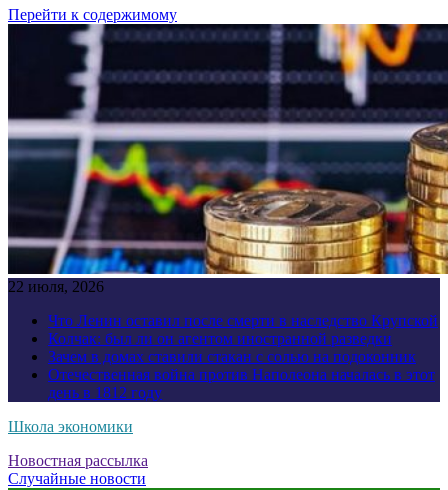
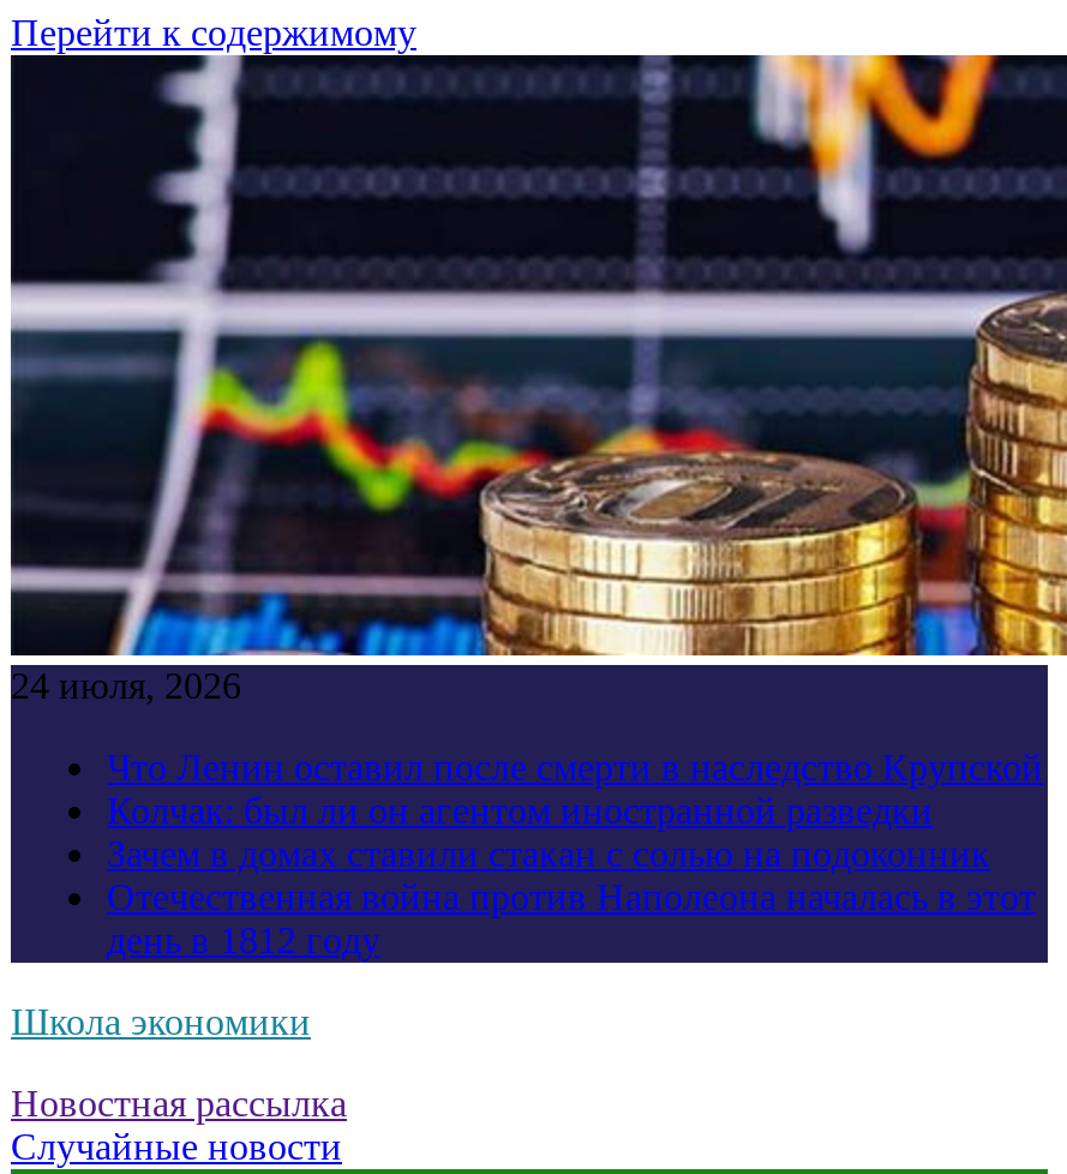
[8,278,104,295] 22 июля, 2026 -> [11,665,241,706] 24 июля, 2026

